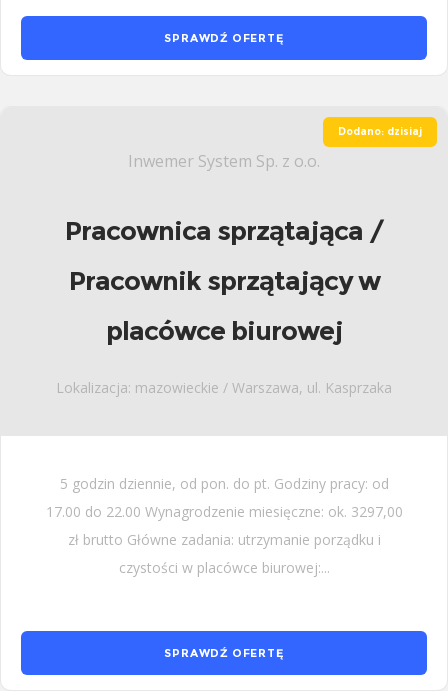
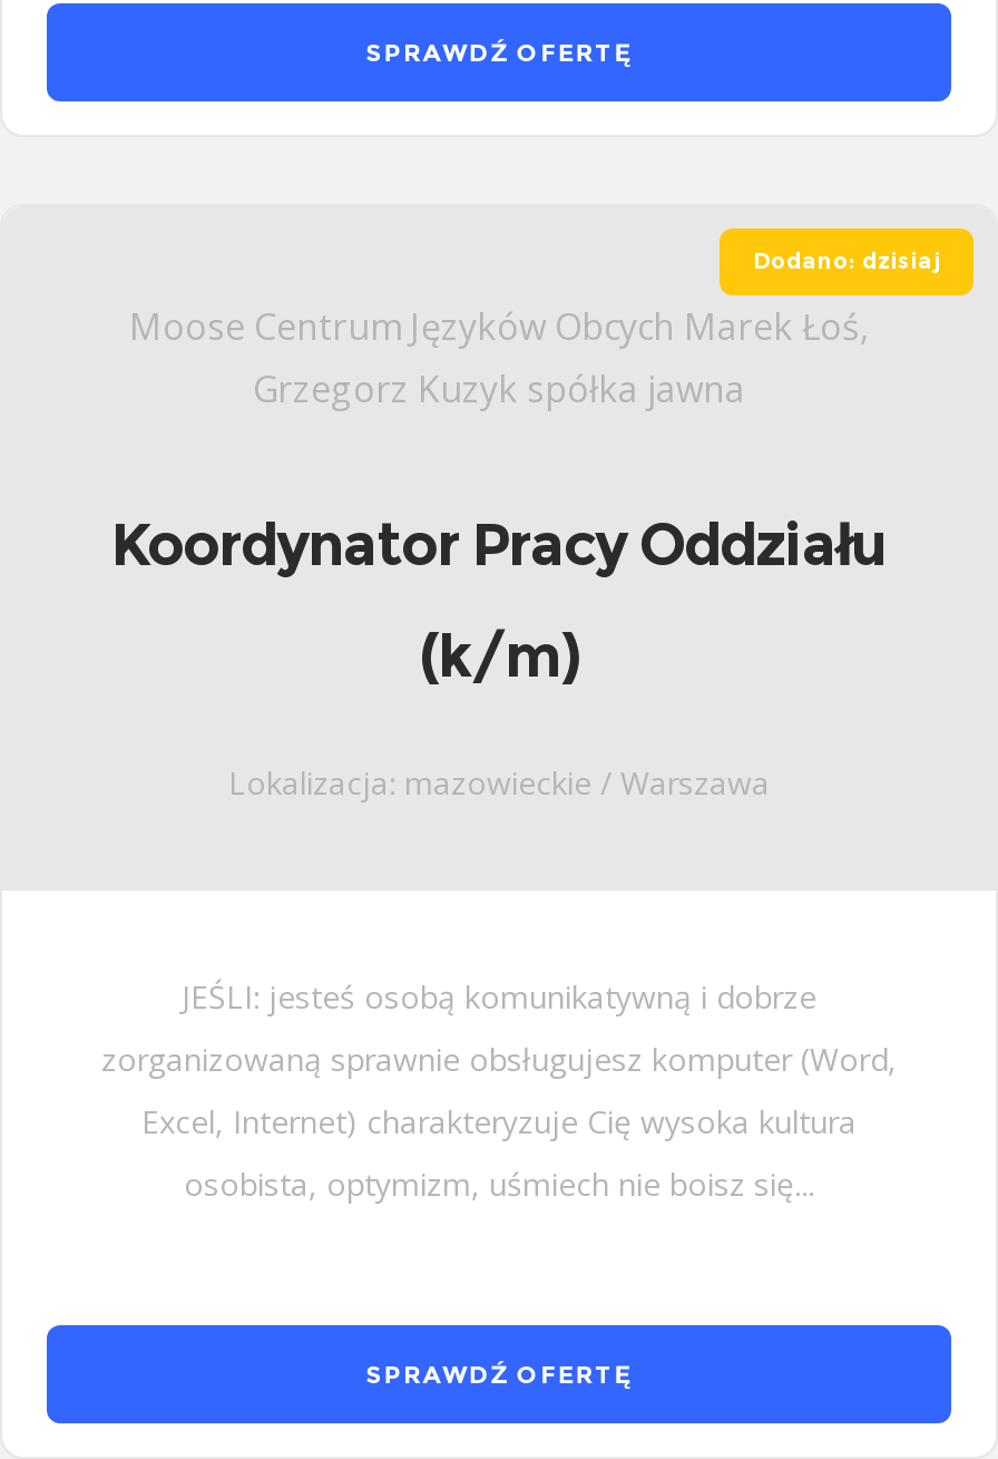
[56,150,392,397] Inwemer System Sp. z o.o. | Pracownica sprzątająca / | Pracownik sprzątający w | placówce biurowej | Lokalizacja: mazowieckie / Warszawa, ul. Kasprzaka -> [111,303,887,804] Moose Centrum Języków Obcych Marek Łoś, | Grzegorz Kuzyk spółka jawna | Koordynator Pracy Oddziału | (k/m) | Lokalizacja: mazowieckie / Warszawa
[45,474,402,577] 5 godzin dziennie, od pon. do pt. Godziny pracy: od | 17.00 do 22.00 Wynagrodzenie miesięczne: ok. 3297,00 | zł brutto Główne zadania: utrzymanie porządku i | czystości w placówce biurowej:... -> [101,976,897,1205] JEŚLI: jesteś osobą komunikatywną i dobrze | zorganizowaną sprawnie obsługujesz komputer (Word, | Excel, Internet) charakteryzuje Cię wysoka kultura | osobista, optymizm, uśmiech nie boisz się...

